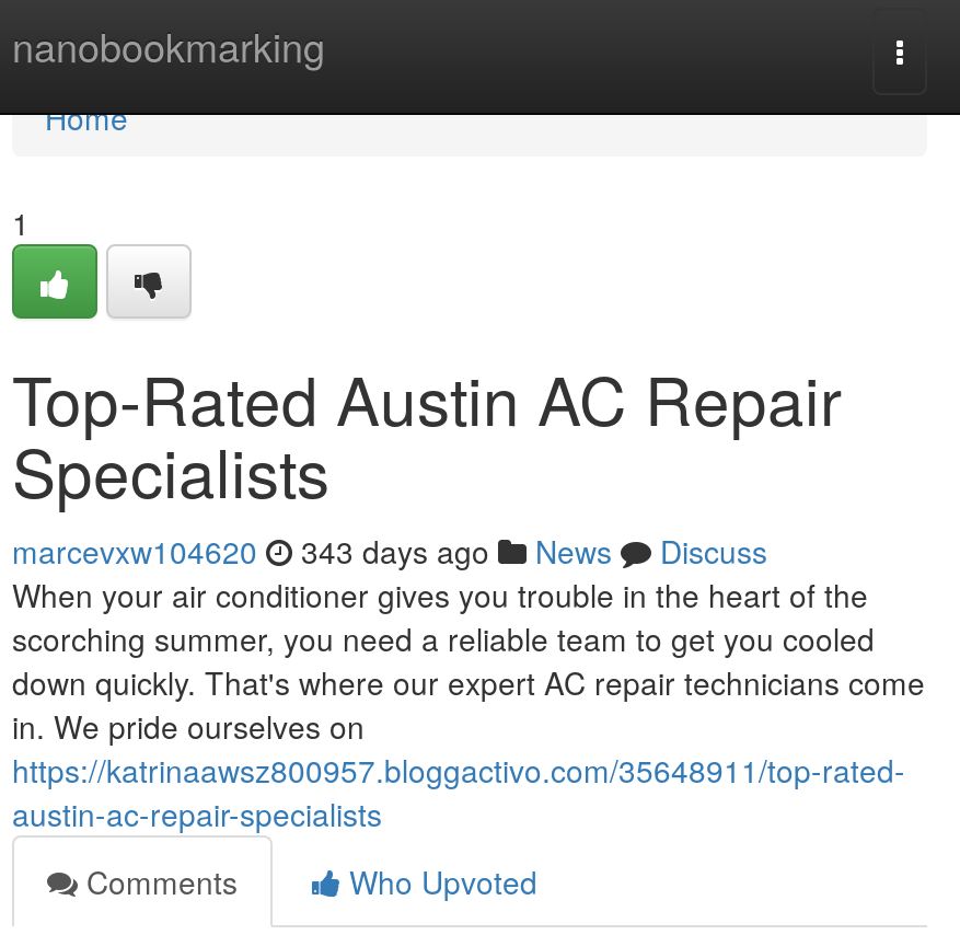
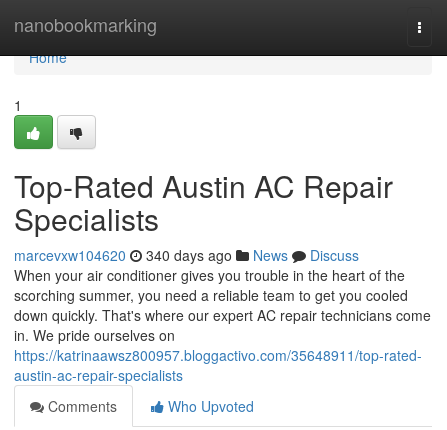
[12,529,767,573] marcevxw104620 343 days ago News Discuss -> [14,245,359,265] marcevxw104620 340 days ago News Discuss

